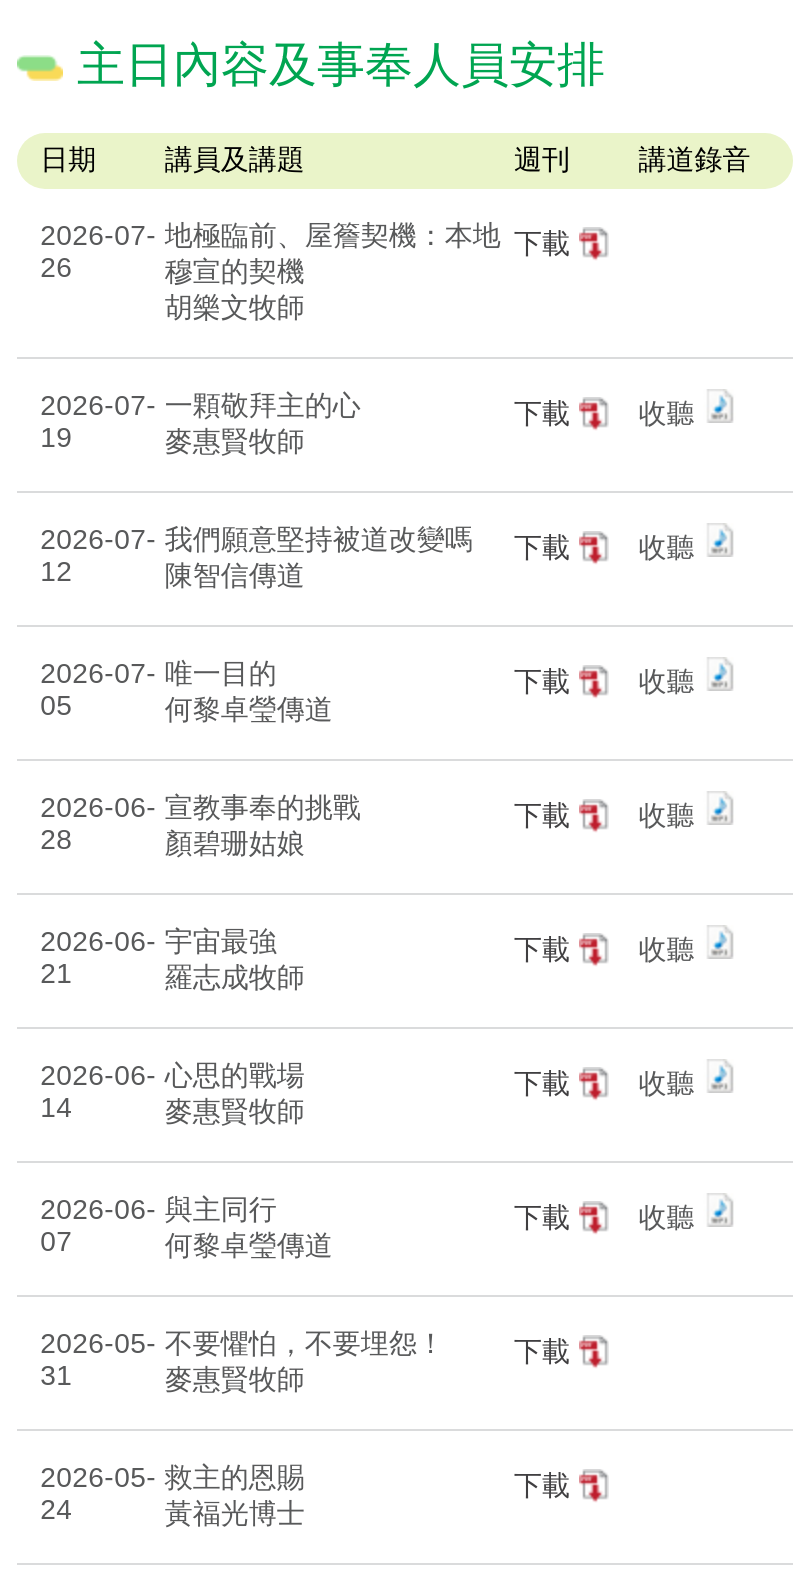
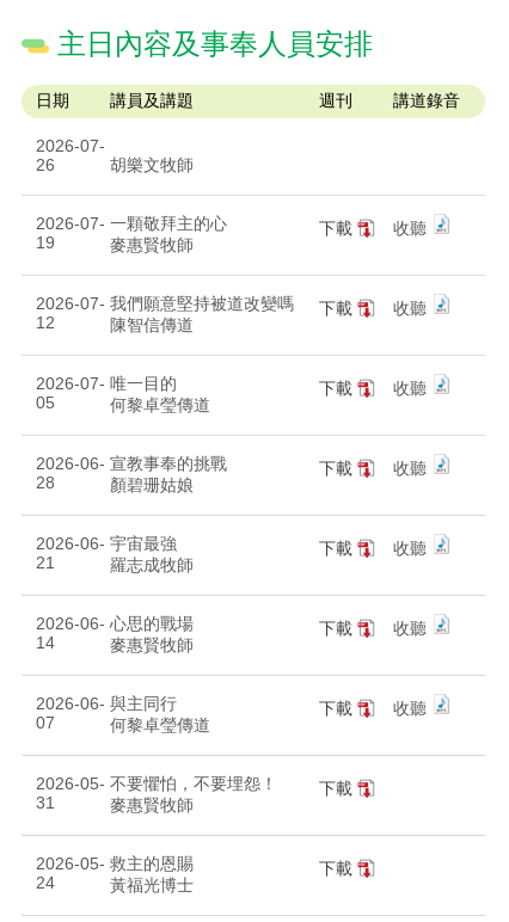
[165,219,501,287] 地極臨前、屋簷契機：本地 | 穆宣的契機 -> none
[514,227,578,259] 下載 -> none

